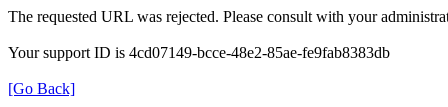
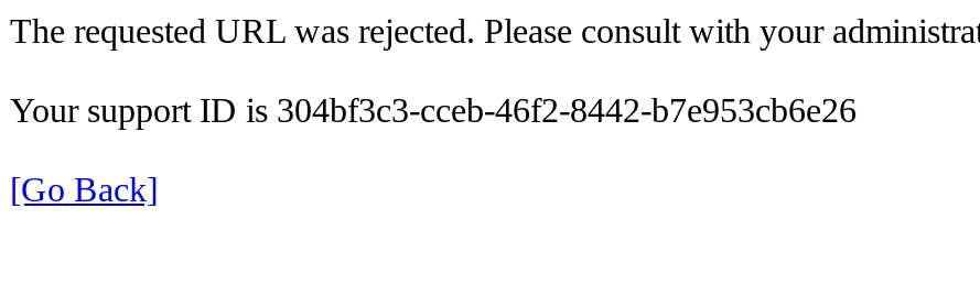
[8,44,390,61] Your support ID is 4cd07149-bcce-48e2-85ae-fe9fab8383db -> [10,91,857,129] Your support ID is 304bf3c3-cceb-46f2-8442-b7e953cb6e26

